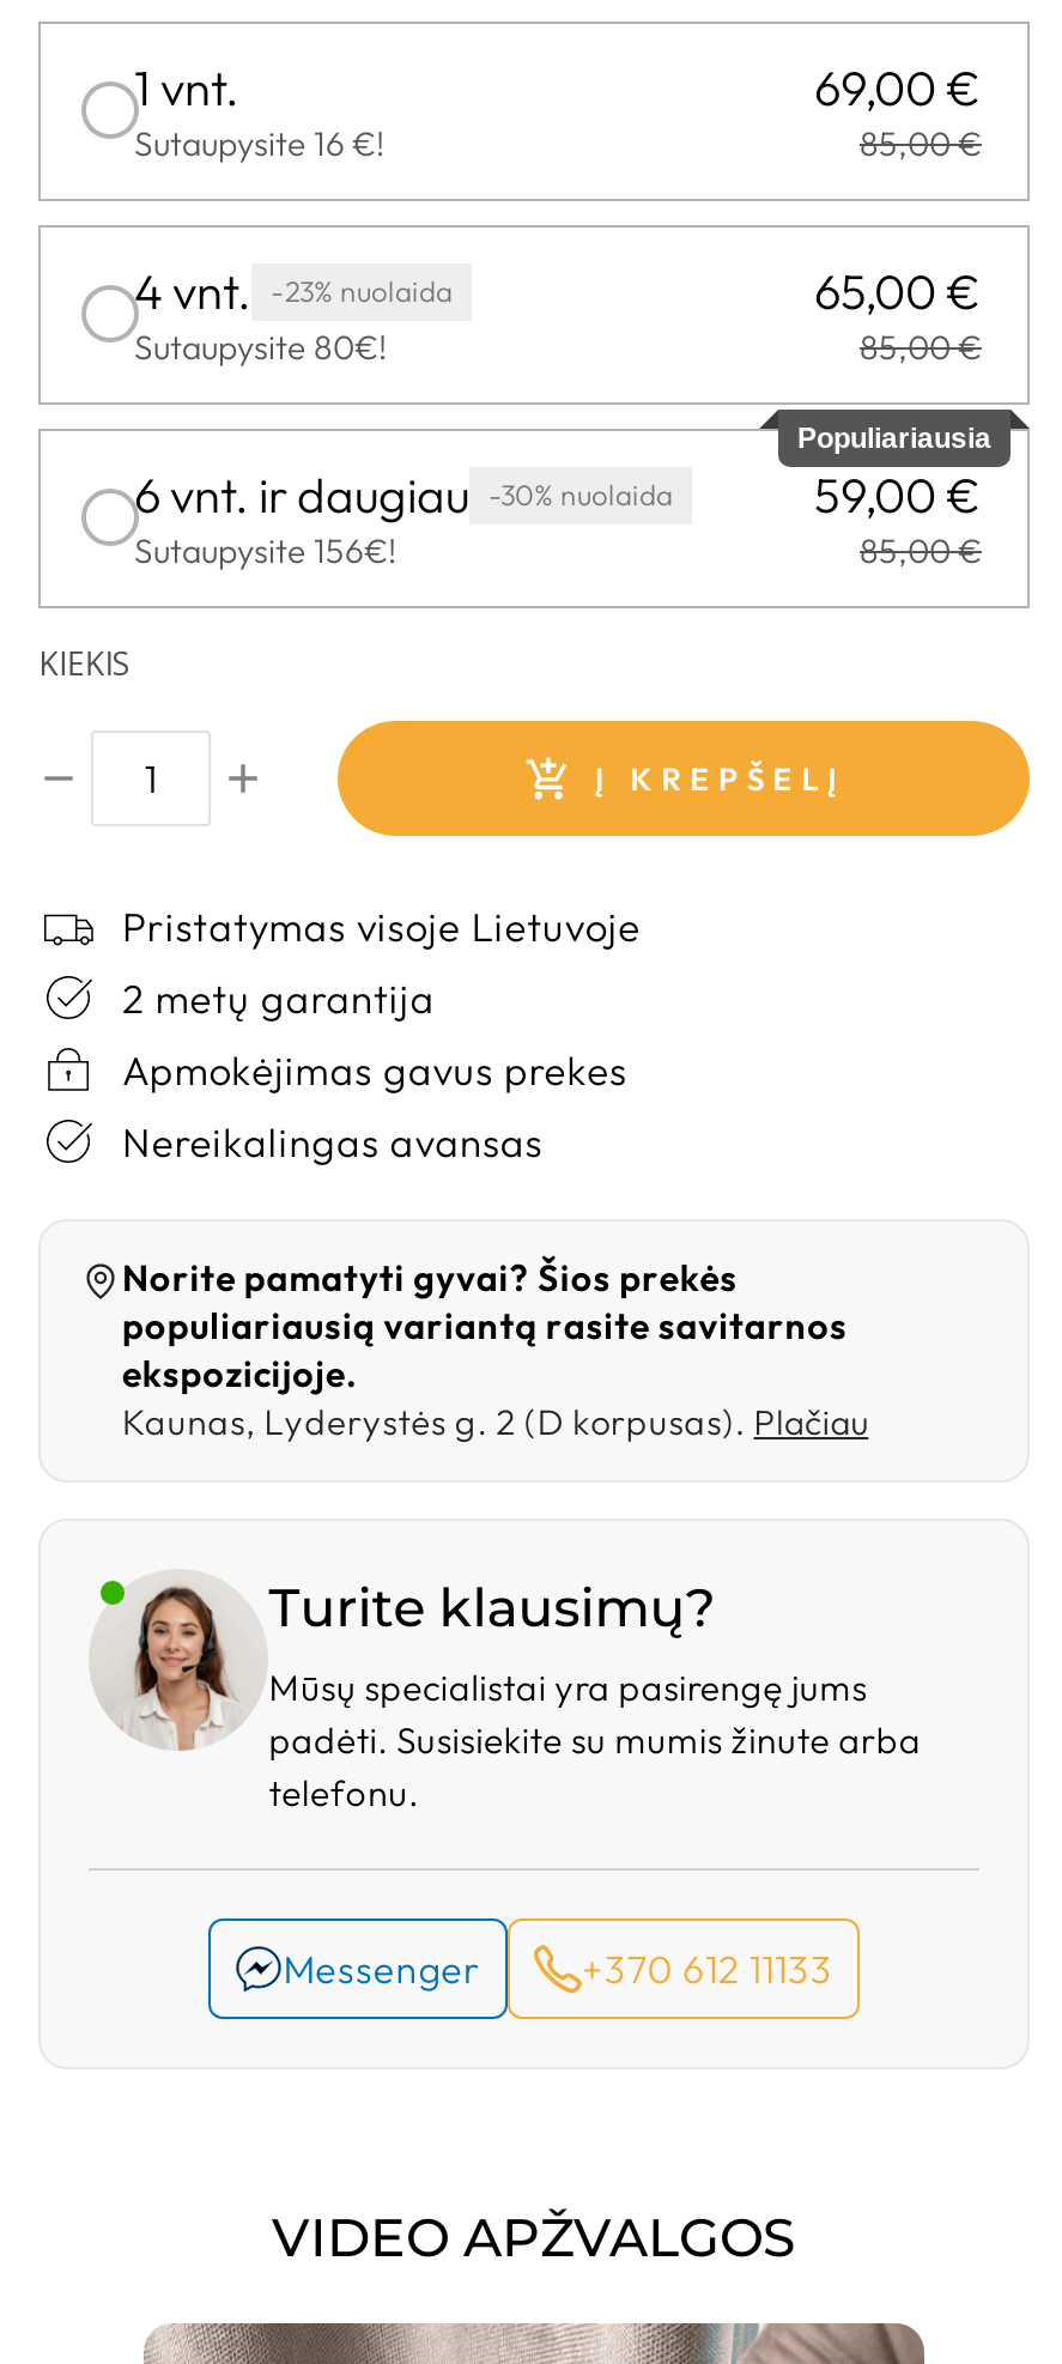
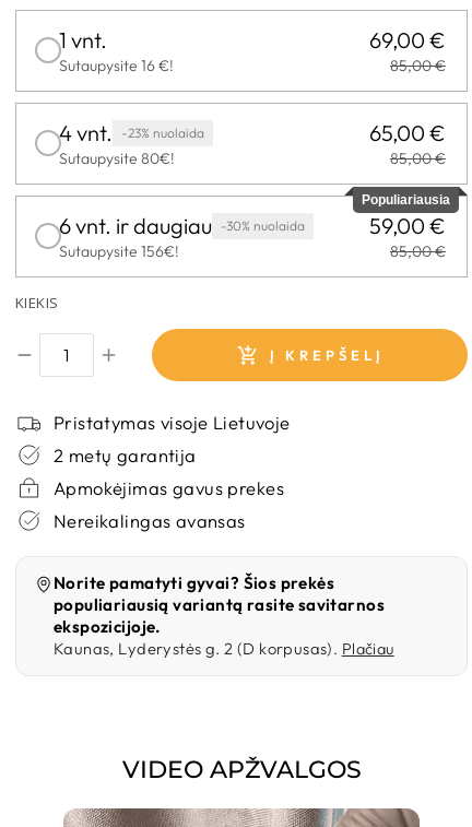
[89,1571,921,1816] [image] | Turite klausimų? | Mūsų specialistai yra pasirengę jums | padėti. Susisiekite su mumis žinute arba | telefonu. -> none
[283,1946,833,1994] Messenger | +370 612 11133 -> none

